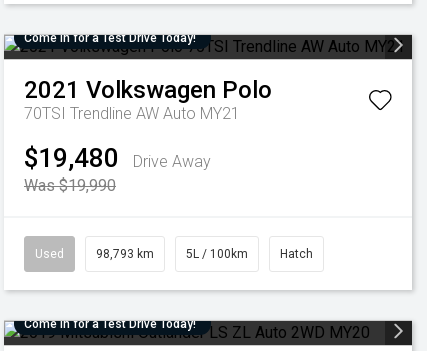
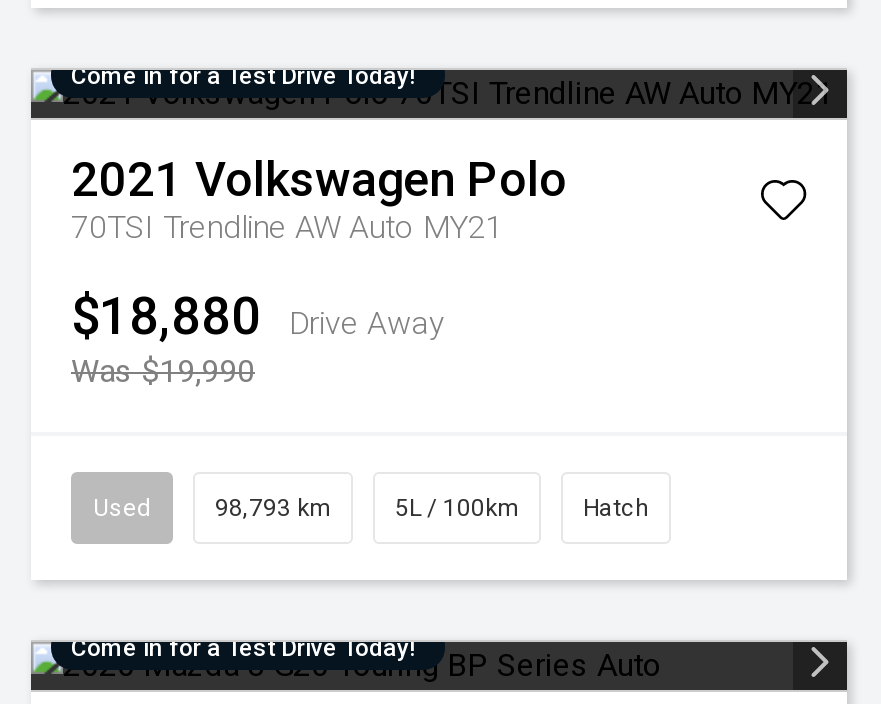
[24,143,211,173] $19,480 Drive Away -> [71,287,445,347] $18,880 Drive Away

